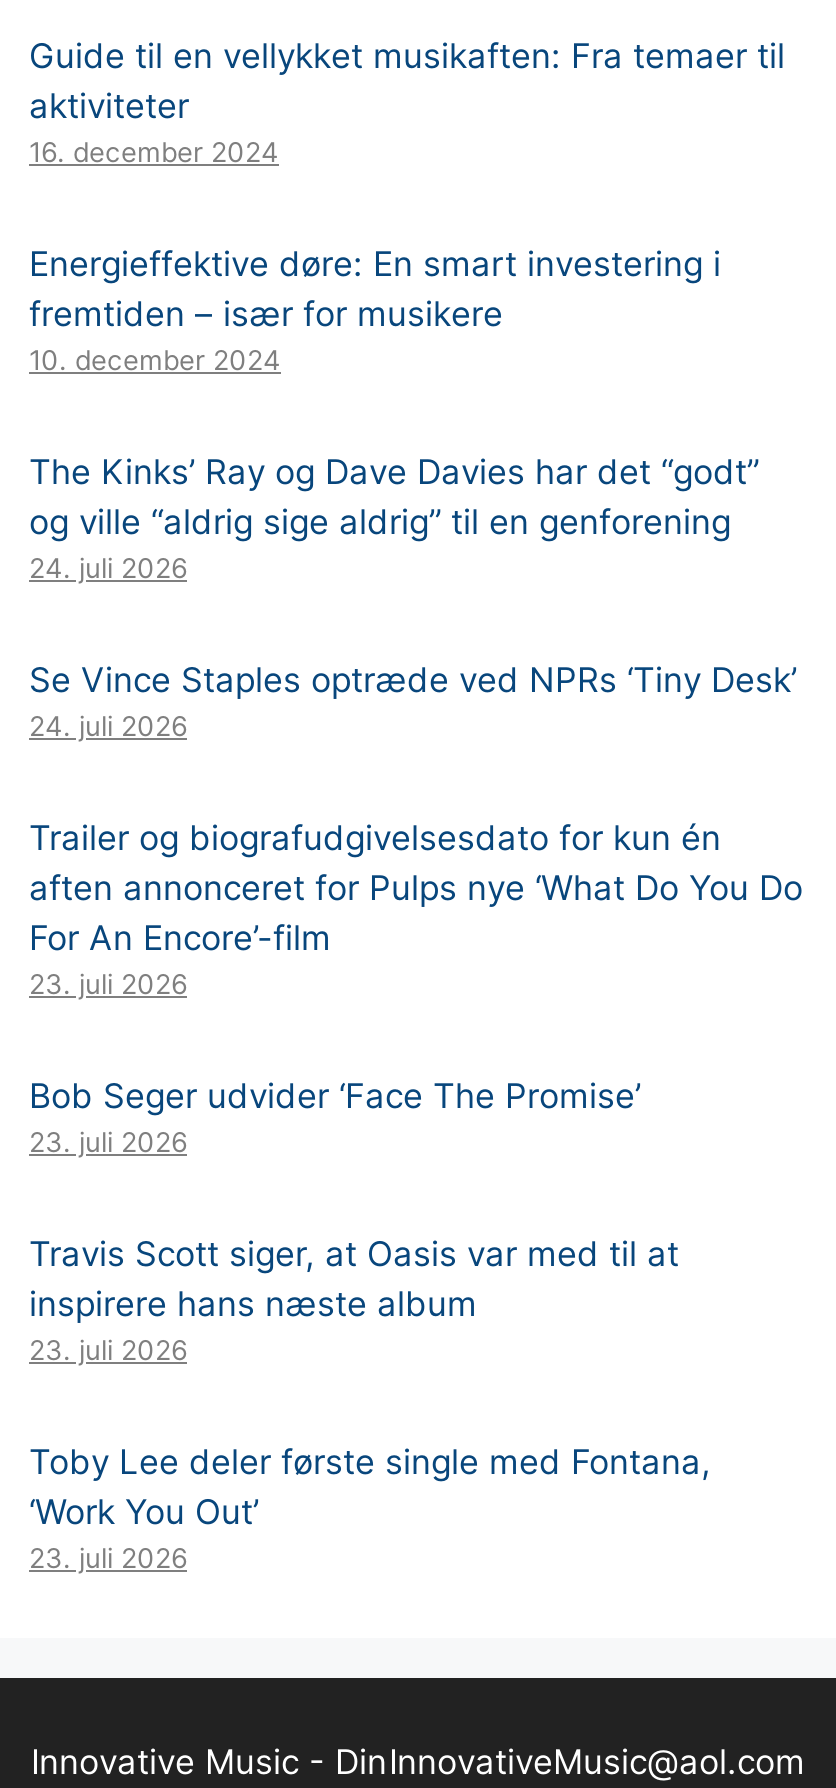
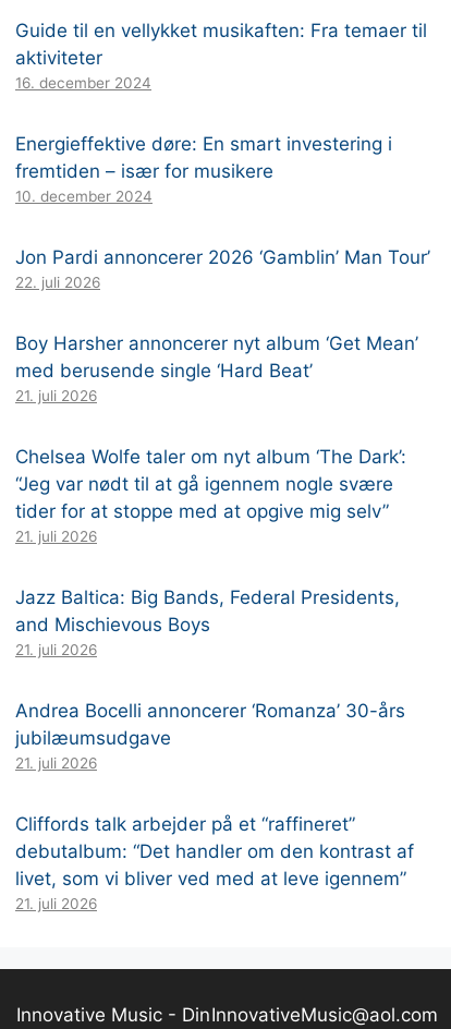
[29,451,759,583] The Kinks’ Ray og Dave Davies har det “godt” | og ville “aldrig sige aldrig” til en genforening | 24. juli 2026 -> [15,246,430,291] Jon Pardi annoncerer 2026 ‘Gamblin’ Man Tour’ | 22. juli 2026
[29,659,797,741] Se Vince Staples optræde ved NPRs ‘Tiny Desk’ | 24. juli 2026 -> [15,332,418,404] Boy Harsher annoncerer nyt album ‘Get Mean’ | med berusende single ‘Hard Beat’ | 21. juli 2026
[29,817,803,999] Trailer og biografudgivelsesdato for kun én | aften annonceret for Pulps nye ‘What Do You Do | For An Encore’-film | 23. juli 2026 -> [15,446,406,545] Chelsea Wolfe taler om nyt album ‘The Dark’: | “Jeg var nødt til at gå igennem nogle svære | tider for at stoppe med at opgive mig selv” | 21. juli 2026
[29,1075,641,1157] Bob Seger udvider ‘Face The Promise’ | 23. juli 2026 -> [15,586,400,658] Jazz Baltica: Big Bands, Federal Presidents, | and Mischievous Boys | 21. juli 2026
[29,1233,679,1365] Travis Scott siger, at Oasis var med til at | inspirere hans næste album | 23. juli 2026 -> [15,699,405,771] Andrea Bocelli annoncerer ‘Romanza’ 30-års | jubilæumsudgave | 21. juli 2026
[29,1441,711,1573] Toby Lee deler første single med Fontana, | ‘Work You Out’ | 23. juli 2026 -> [15,813,414,912] Cliffords talk arbejder på et “raffineret” | debutalbum: “Det handler om den kontrast af | livet, som vi bliver ved med at leve igennem” | 21. juli 2026

